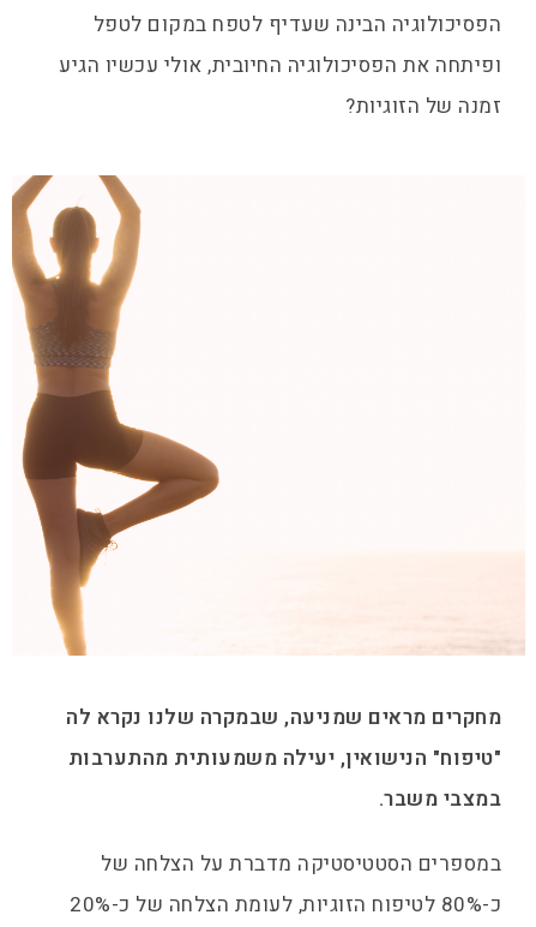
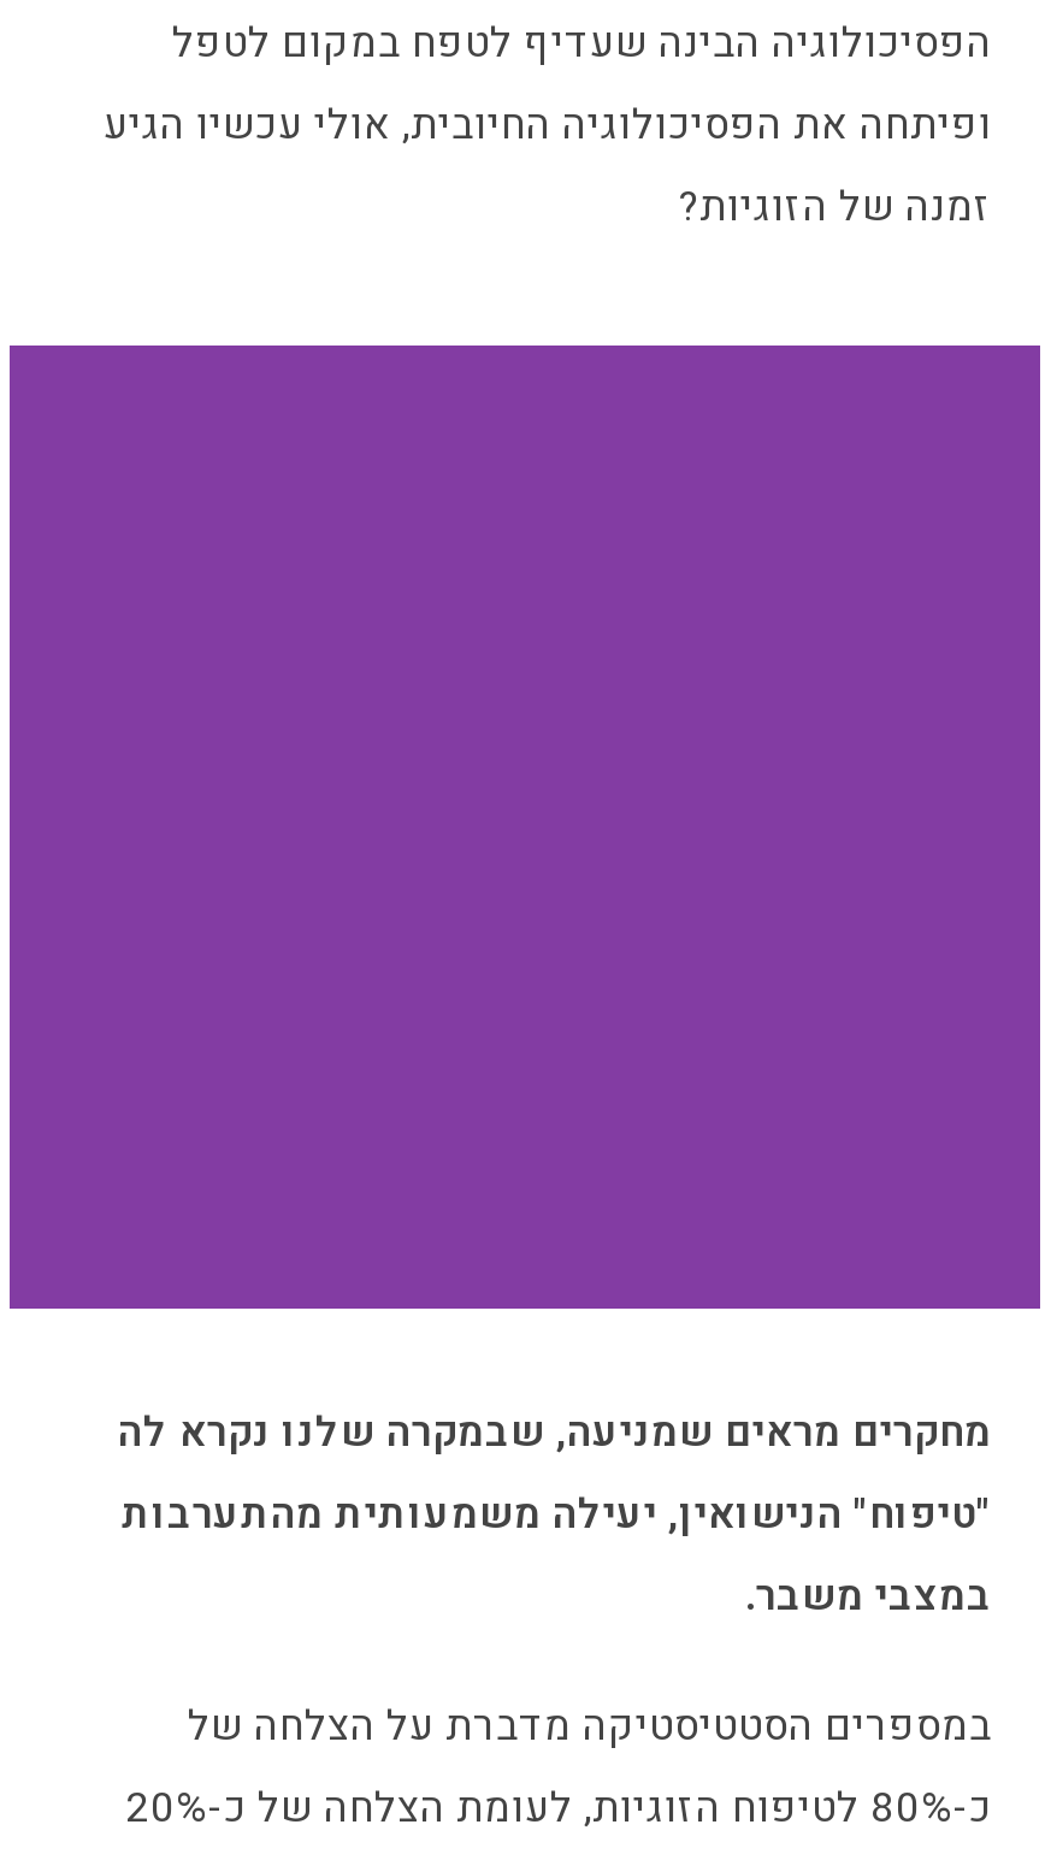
[11,174,525,657] [image] -> none

